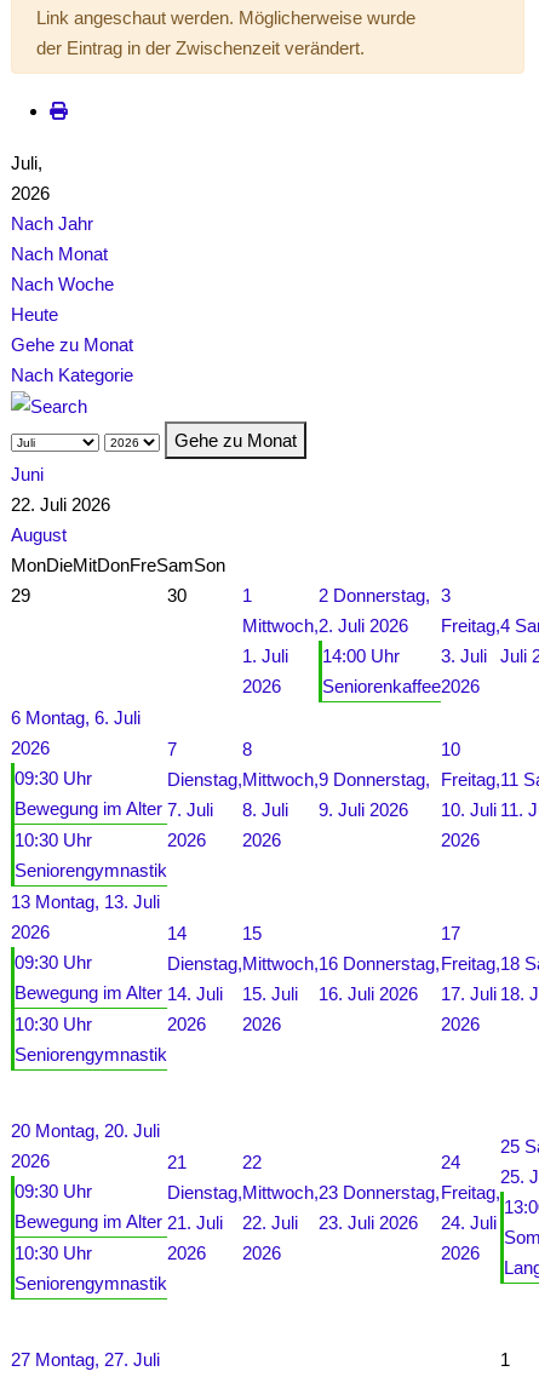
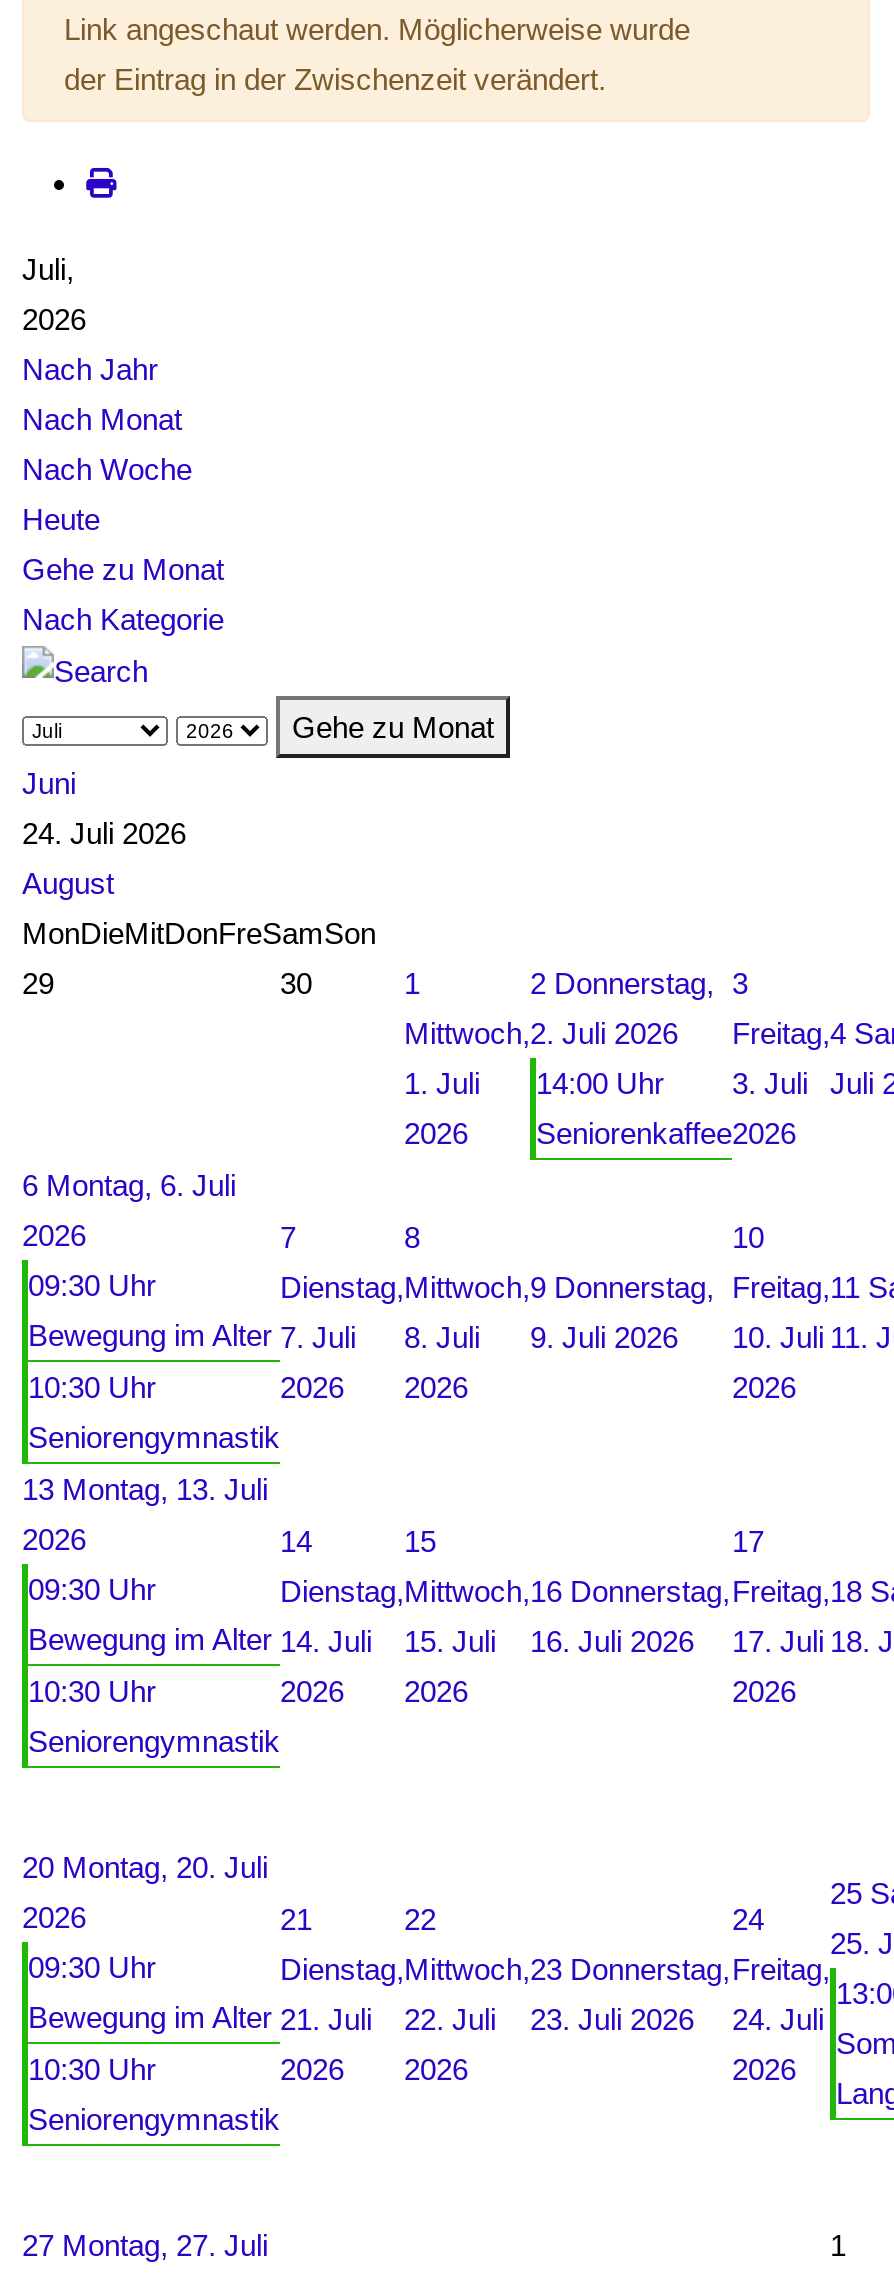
[11,494,110,515] 22. Juli 2026 -> [22,816,186,850] 24. Juli 2026

